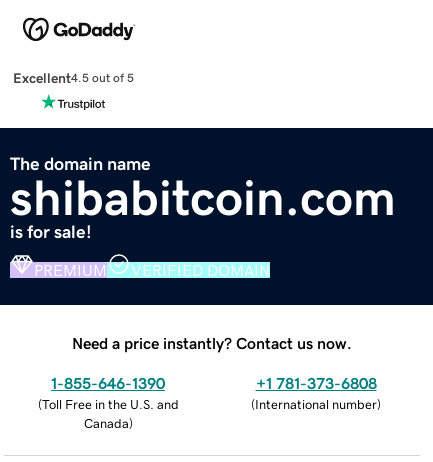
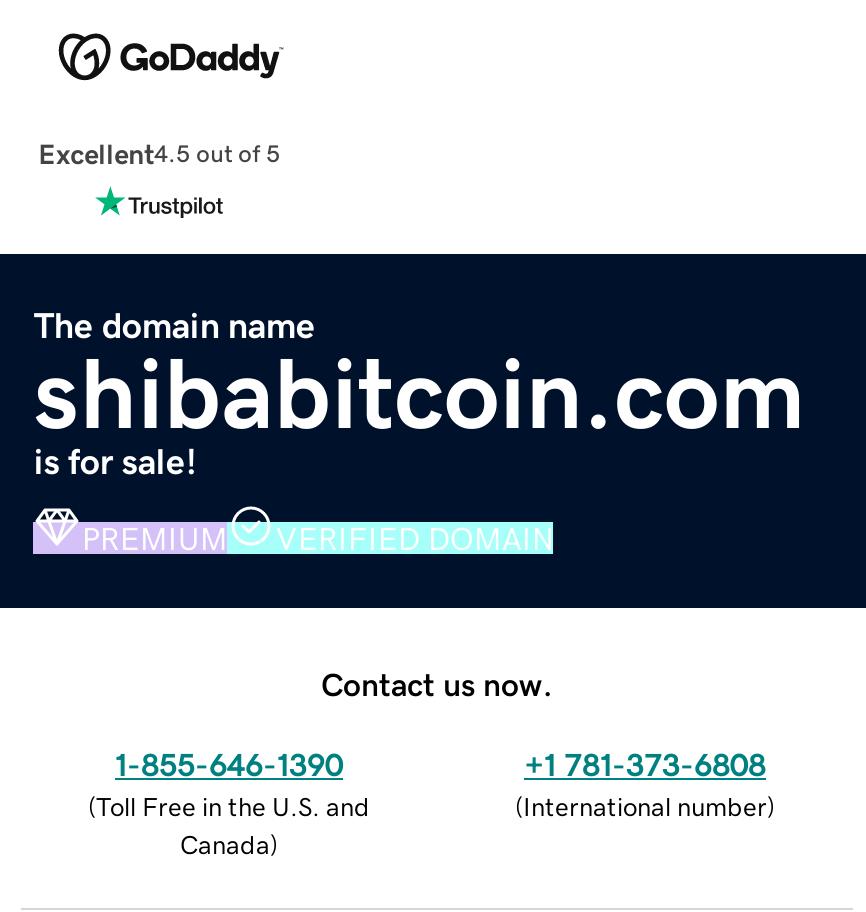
[72,335,352,351] Need a price instantly? Contact us now. -> [321,667,553,699] Contact us now.

